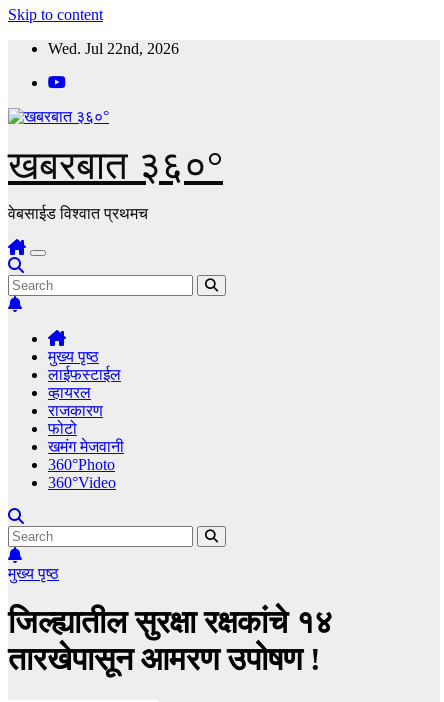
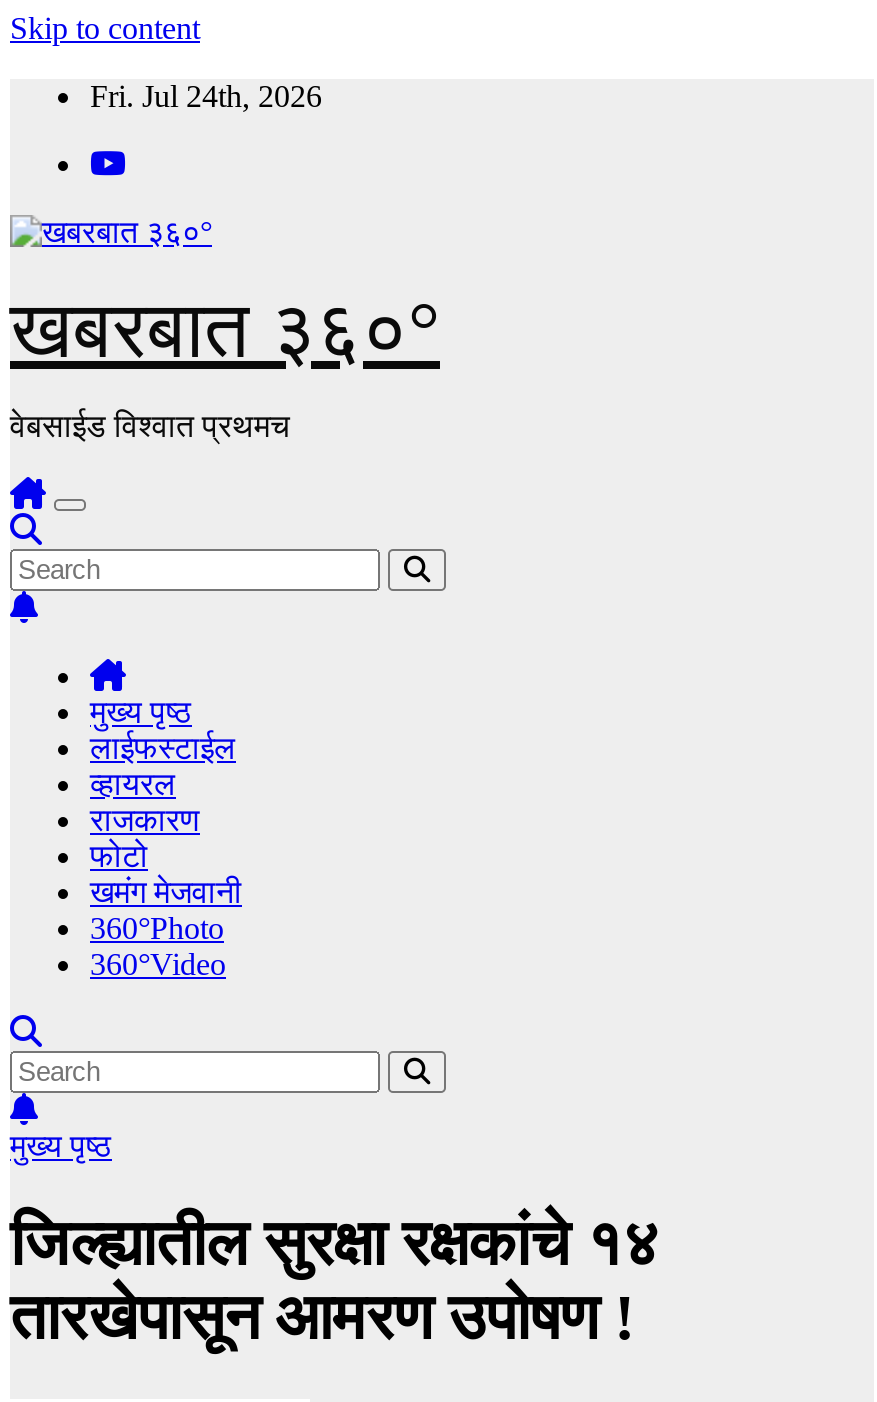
[48,40,179,57] Wed. Jul 22nd, 2026 -> [90,79,322,113] Fri. Jul 24th, 2026

